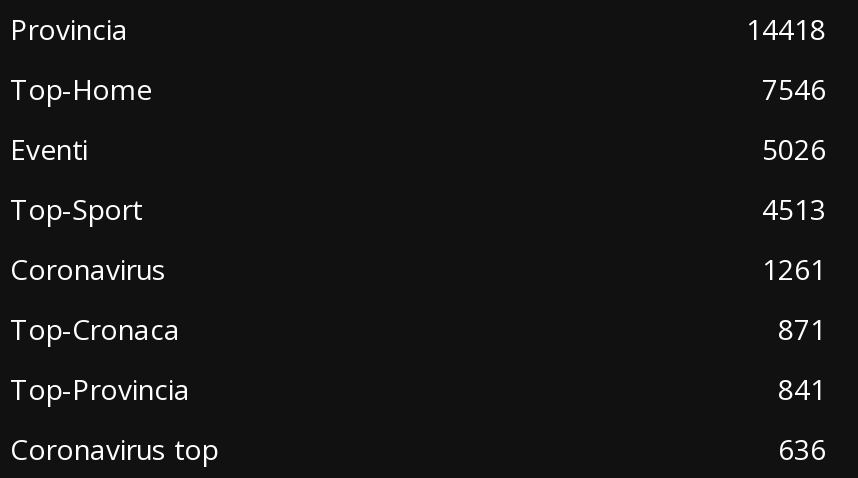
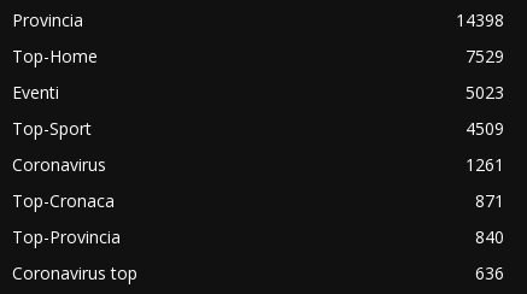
[746,10,826,48] 14418 -> [456,8,504,31] 14398
[762,70,826,108] 7546 -> [465,44,504,67] 7529
[762,130,826,168] 5026 -> [465,80,504,103] 5023
[762,190,826,228] 4513 -> [465,117,504,140] 4509
[778,370,826,408] 841 -> [475,225,504,248] 840

